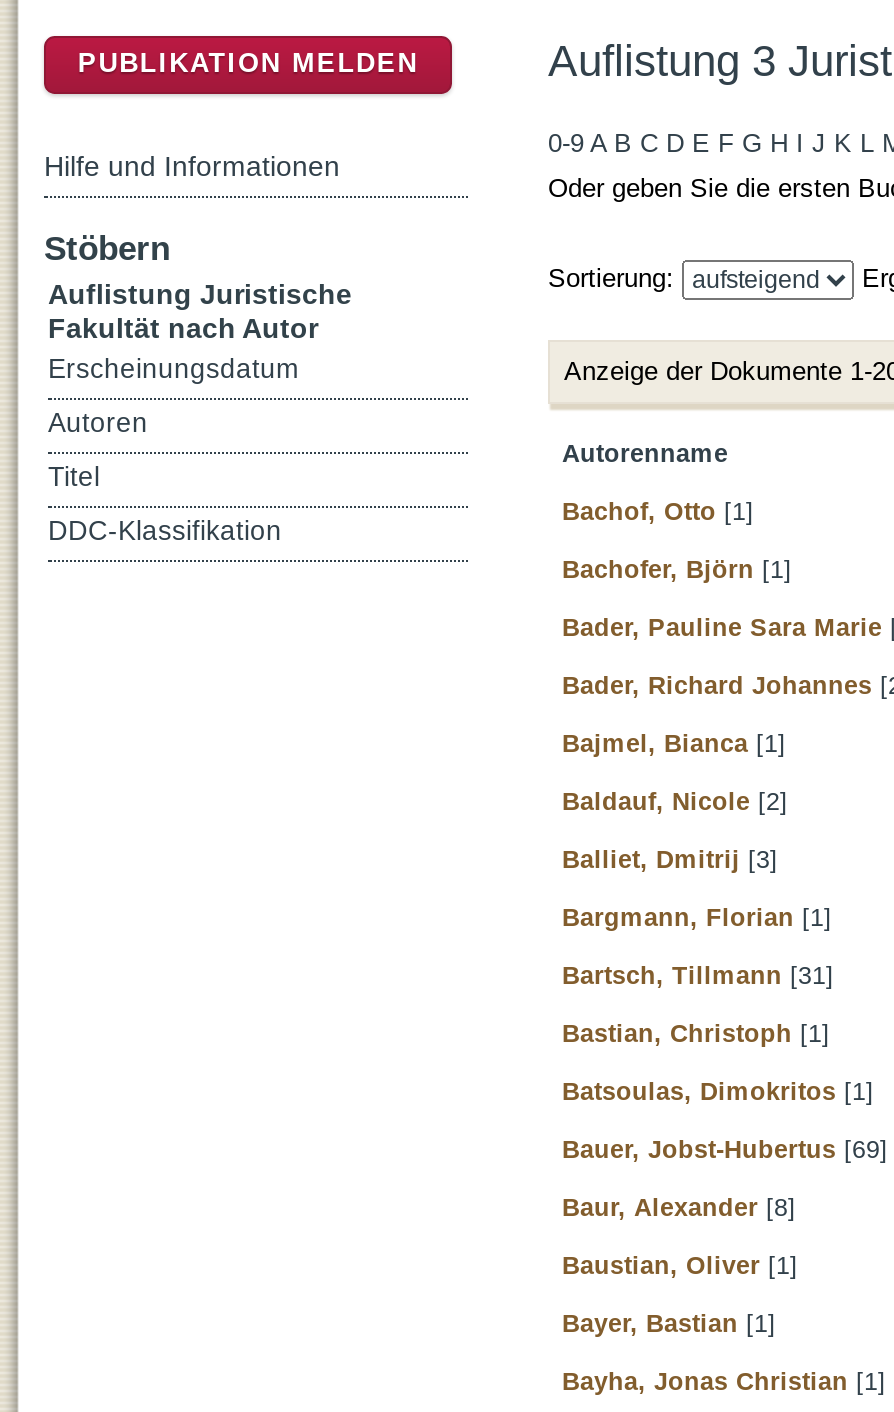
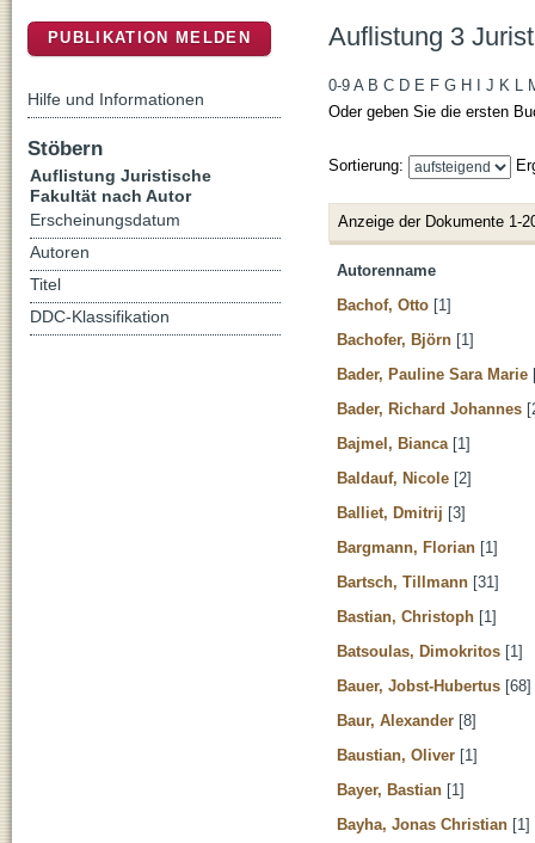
[562,1133,888,1163] Bauer, Jobst-Hubertus [69] -> [337,677,531,694] Bauer, Jobst-Hubertus [68]

